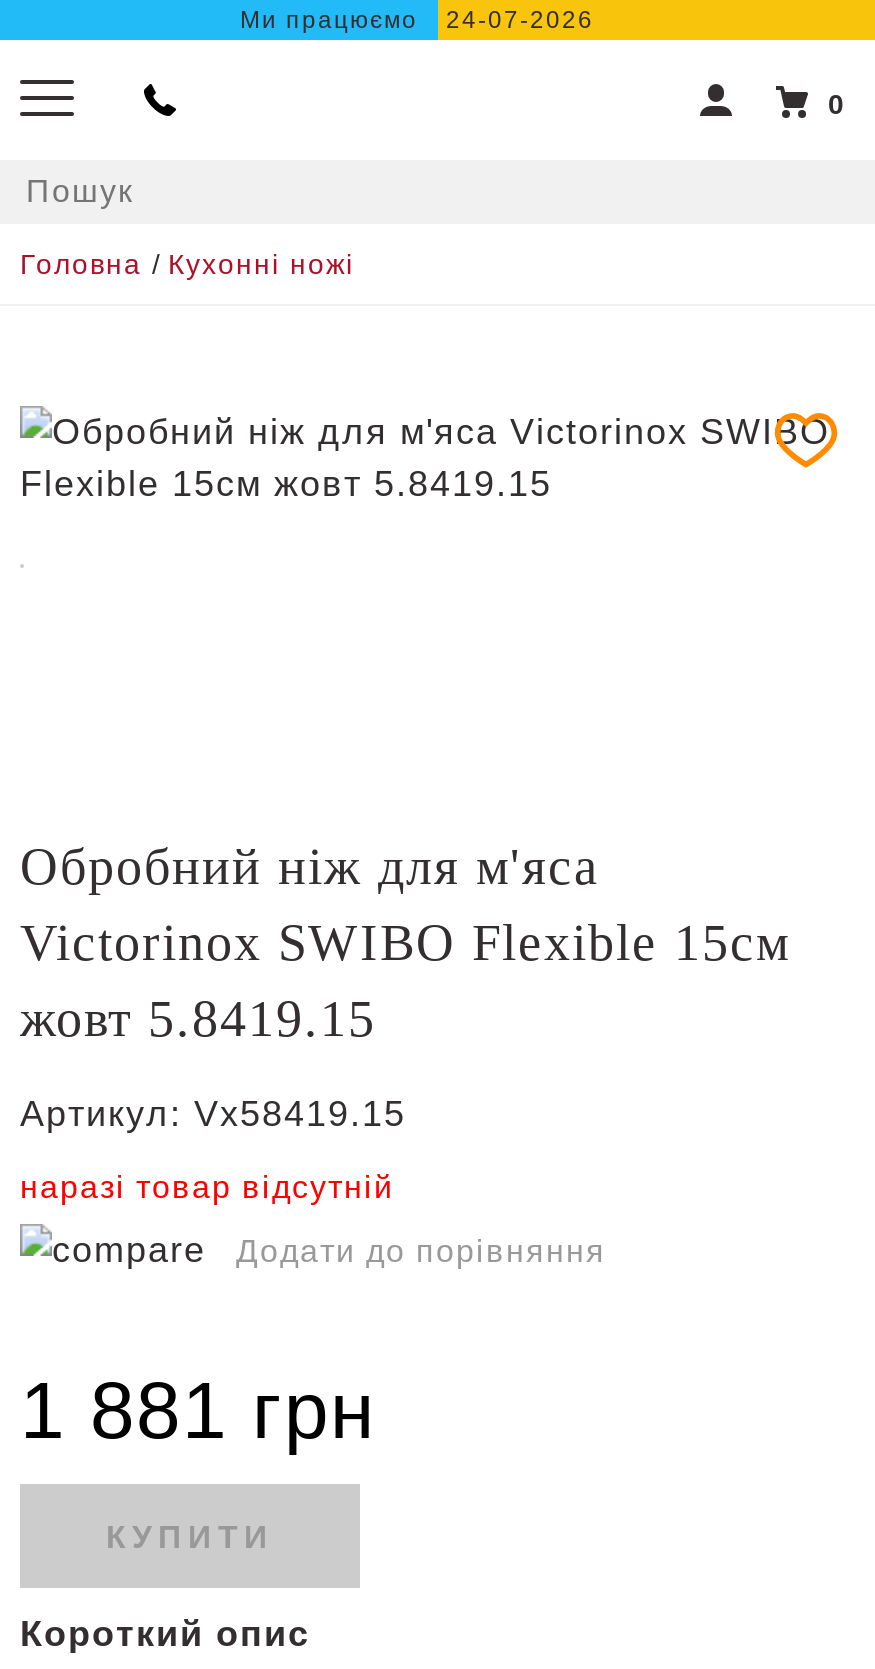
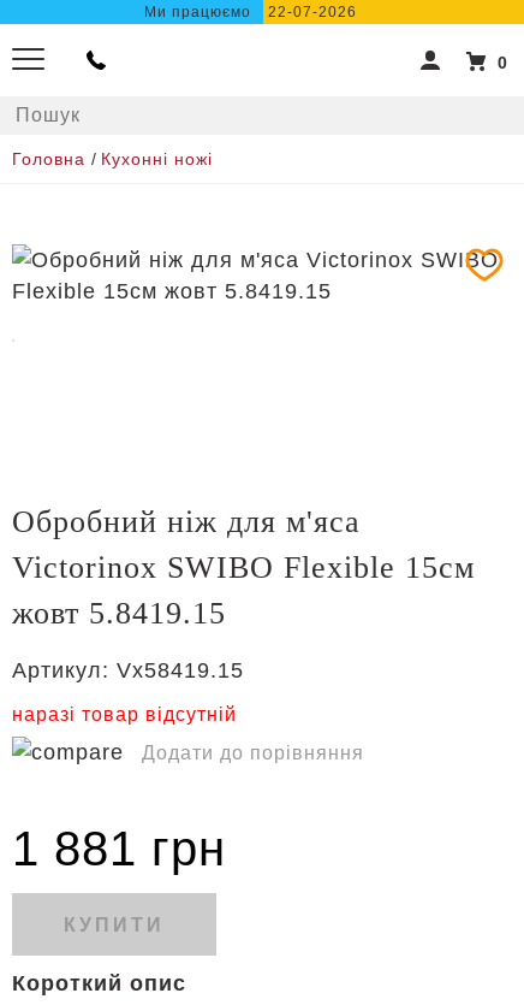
[240,6,594,34] Ми працюємо 24-07-2026 -> [144,4,357,20] Ми працюємо 22-07-2026

